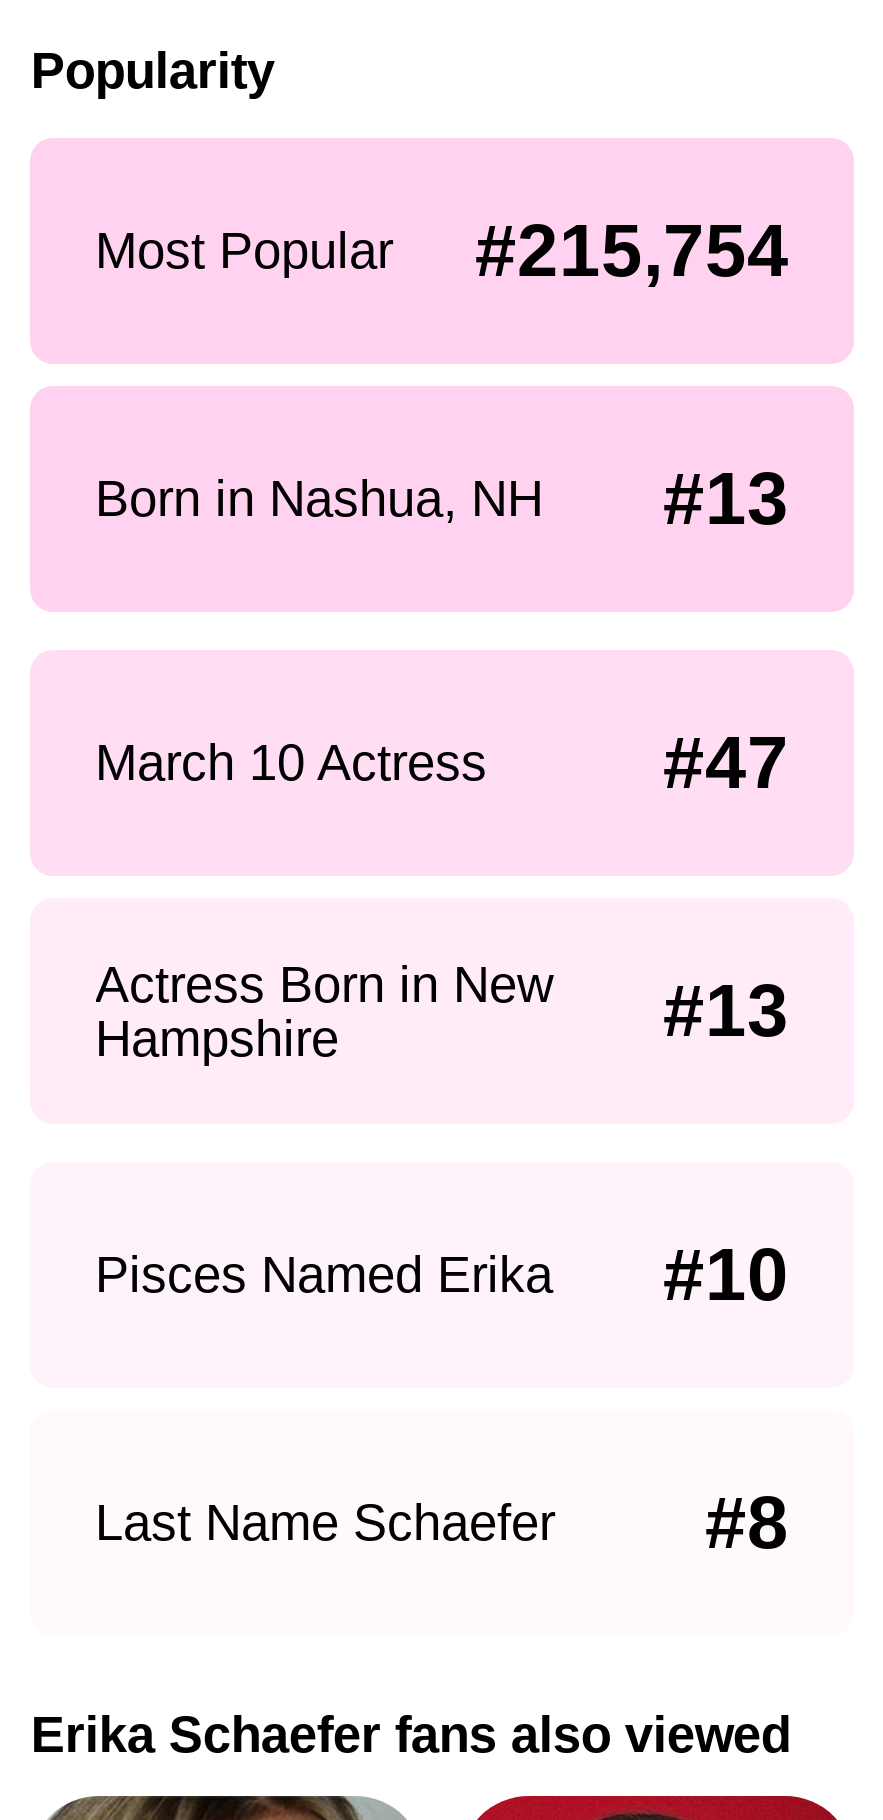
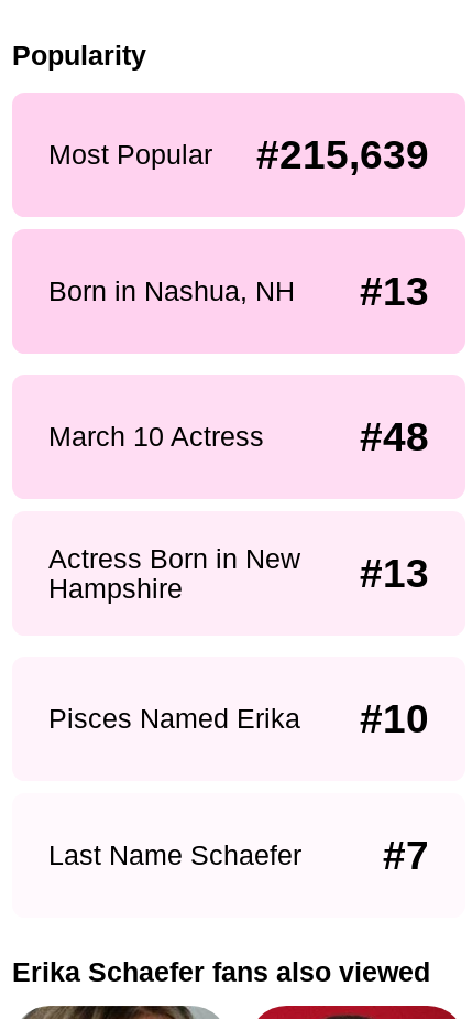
[95,210,789,292] Most Popular #215,754 -> [48,132,430,177] Most Popular #215,639
[663,722,789,804] #47 -> [360,414,430,459] #48
[705,1482,789,1564] #8 -> [383,833,430,878] #7

